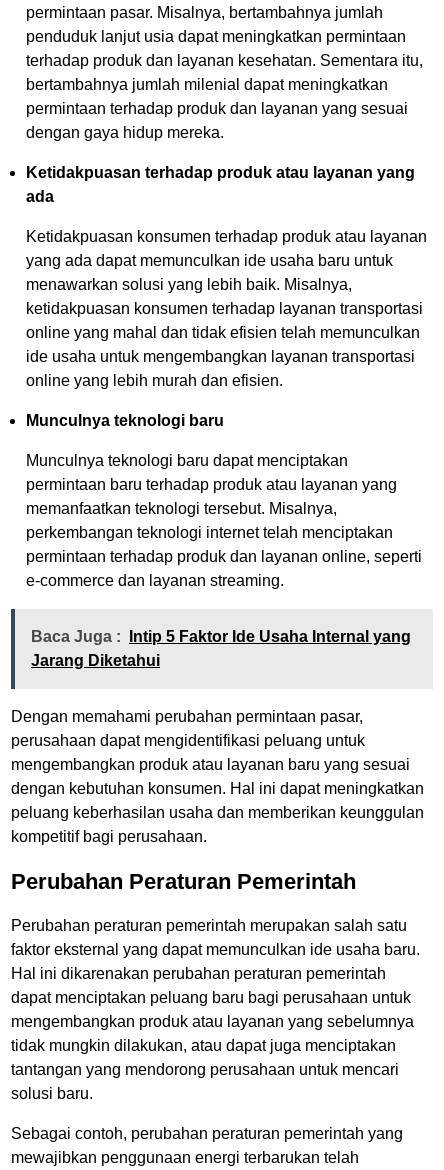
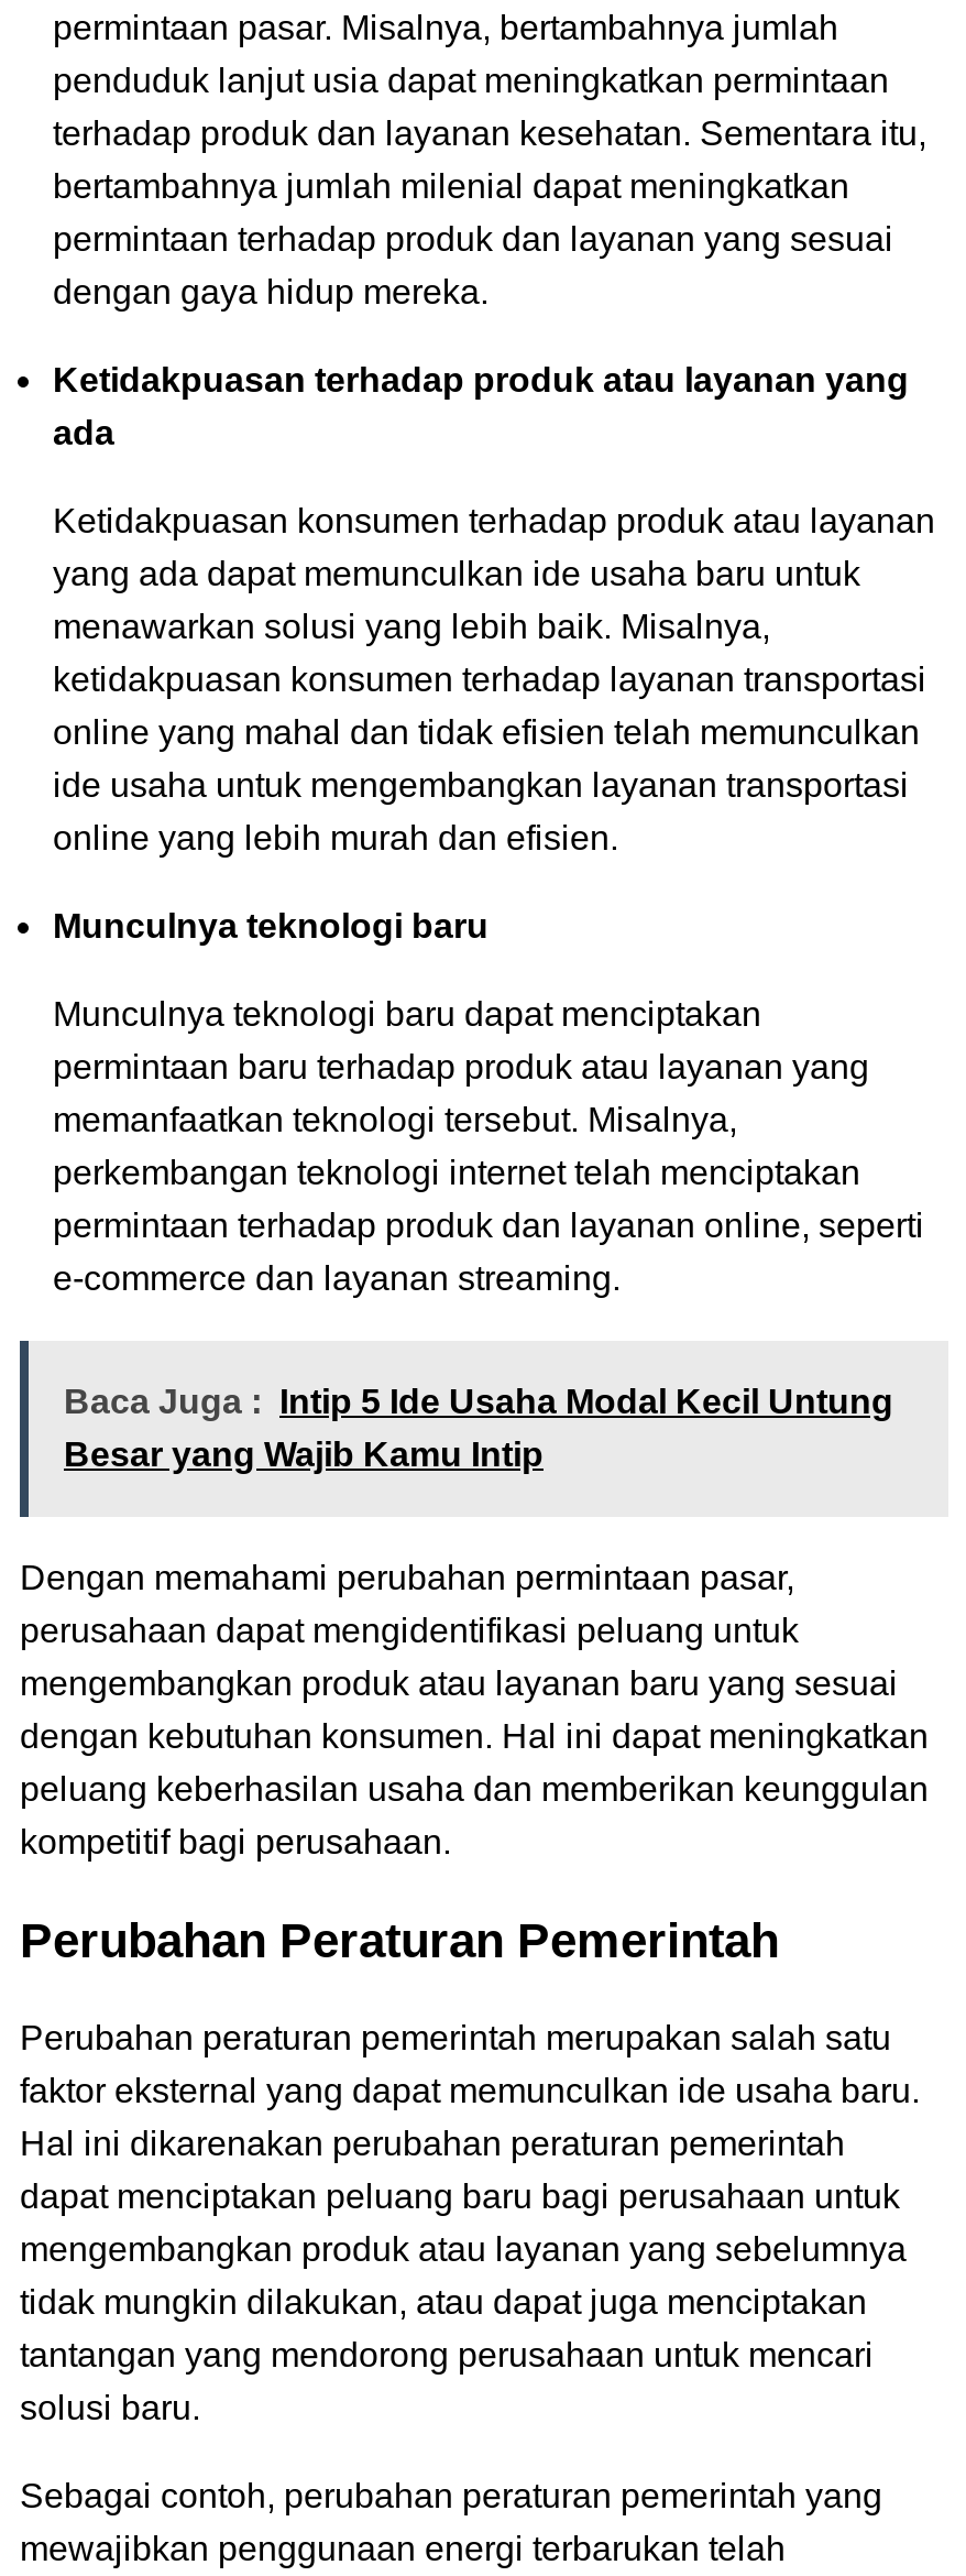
[31,628,411,669] Baca Juga : Intip 5 Faktor Ide Usaha Internal yang | Jarang Diketahui -> [64,1382,893,1472] Baca Juga : Intip 5 Ide Usaha Modal Kecil Untung | Besar yang Wajib Kamu Intip

